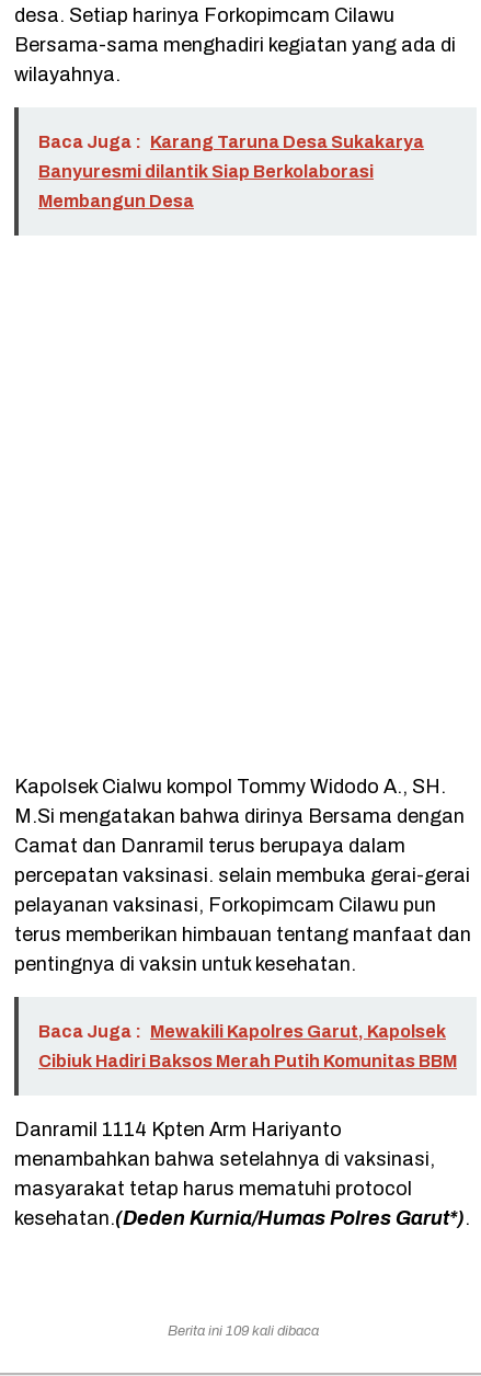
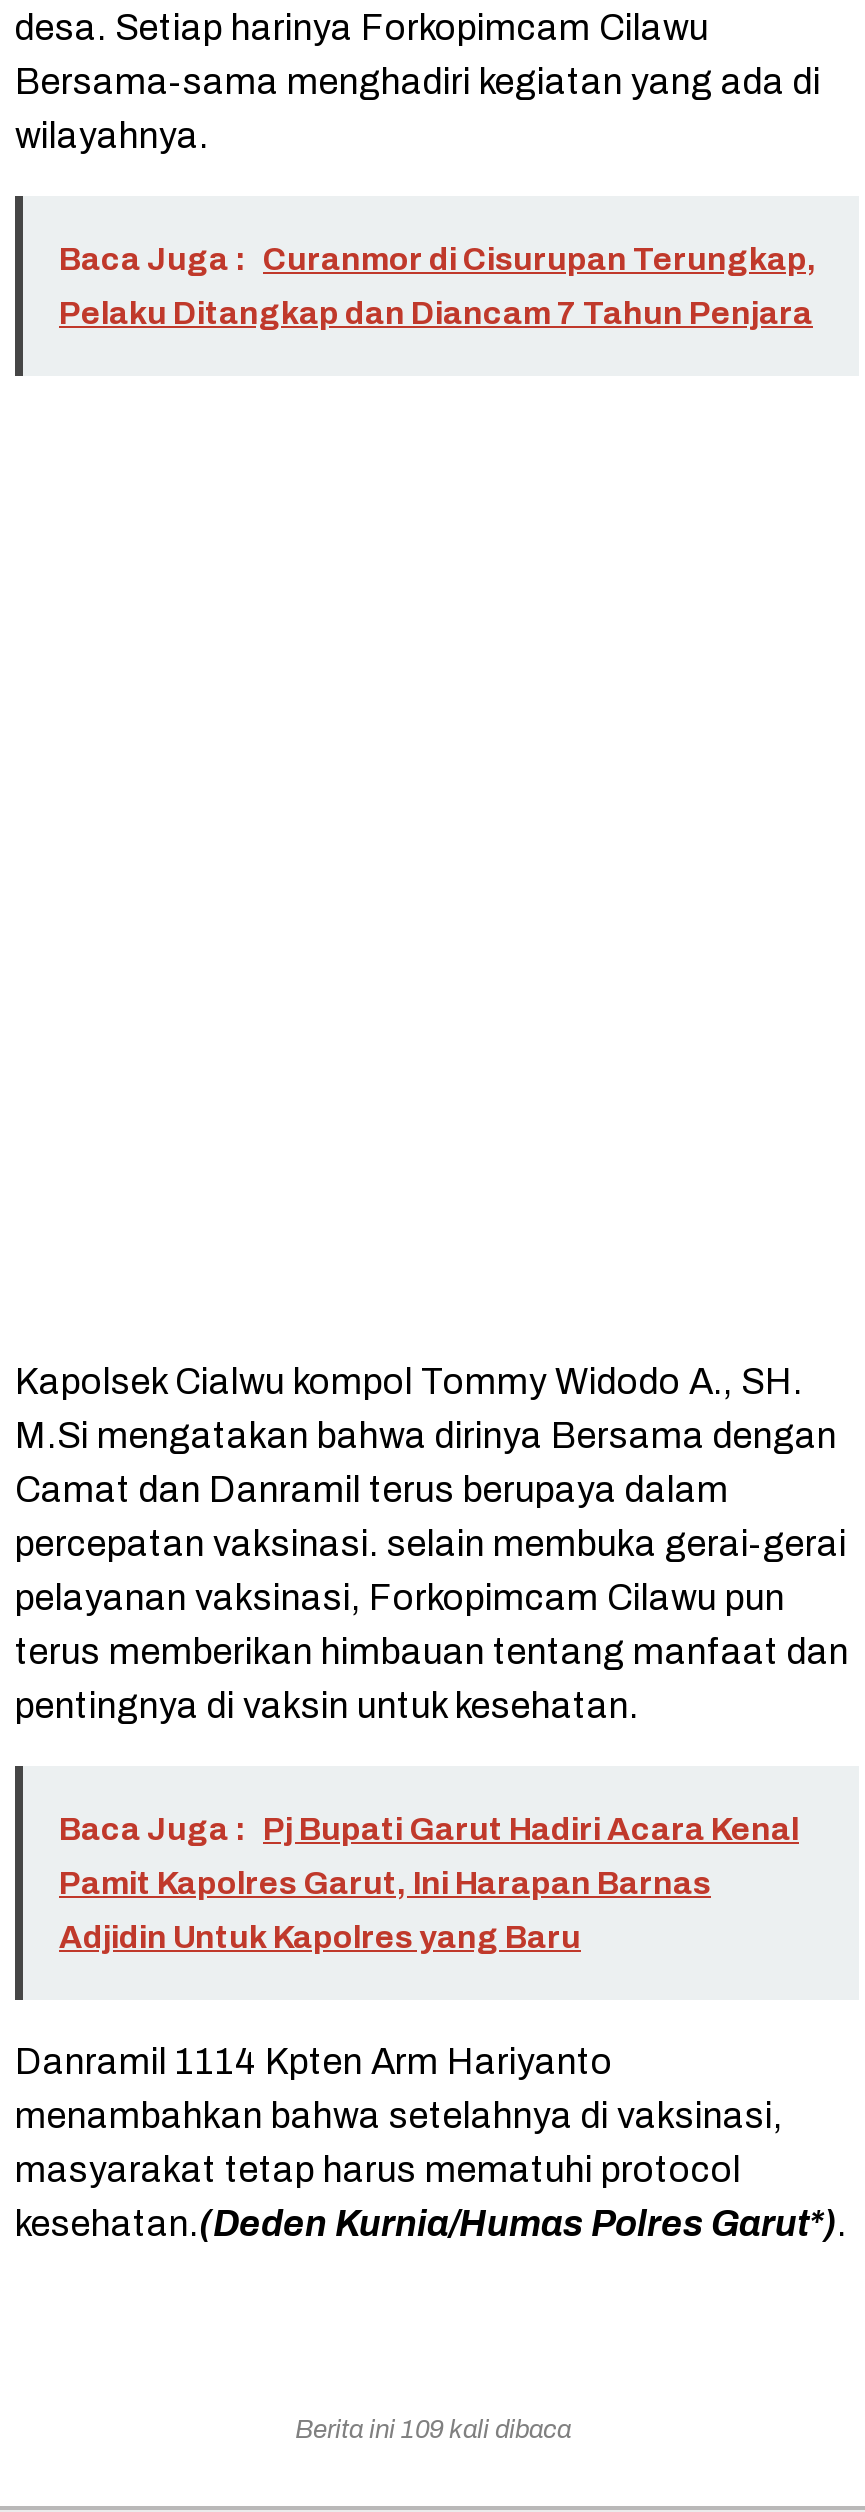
[38,133,424,210] Baca Juga : Karang Taruna Desa Sukakarya | Banyuresmi dilantik Siap Berkolaborasi | Membangun Desa -> [59,242,817,330] Baca Juga : Curanmor di Cisurupan Terungkap, | Pelaku Ditangkap dan Diancam 7 Tahun Penjara
moved [14,776,471,975] -> [15,1362,849,1726]: Kapolsek Cialwu kompol Tommy Widodo A., SH. | M.Si mengatakan bahwa dirinya Bersama dengan | Camat dan Danramil terus berupaya dalam | percepatan vaksinasi. selain membuka gerai-gerai | pelayanan vaksinasi, Forkopimcam Cilawu pun | terus memberikan himbauan tentang manfaat dan | pentingnya di vaksin untuk kesehatan.
[38,1022,457,1070] Baca Juga : Mewakili Kapolres Garut, Kapolsek | Cibiuk Hadiri Baksos Merah Putih Komunitas BBM -> [59,1812,799,1954] Baca Juga : Pj Bupati Garut Hadiri Acara Kenal | Pamit Kapolres Garut, Ini Harapan Barnas | Adjidin Untuk Kapolres yang Baru

